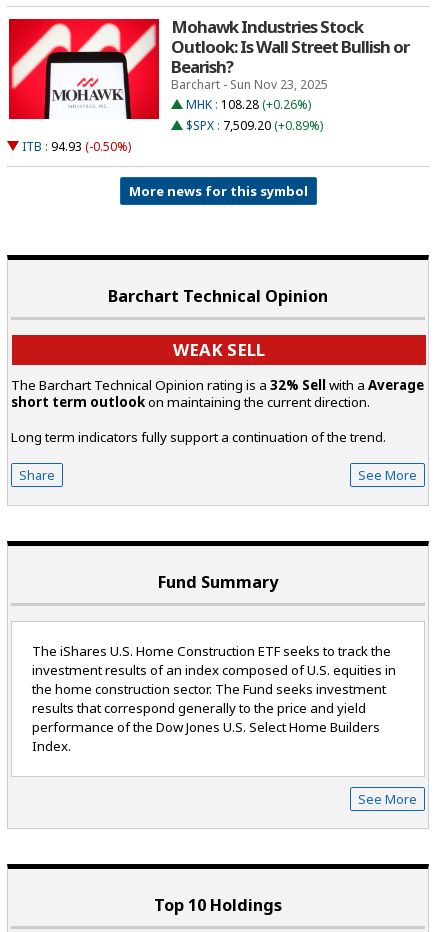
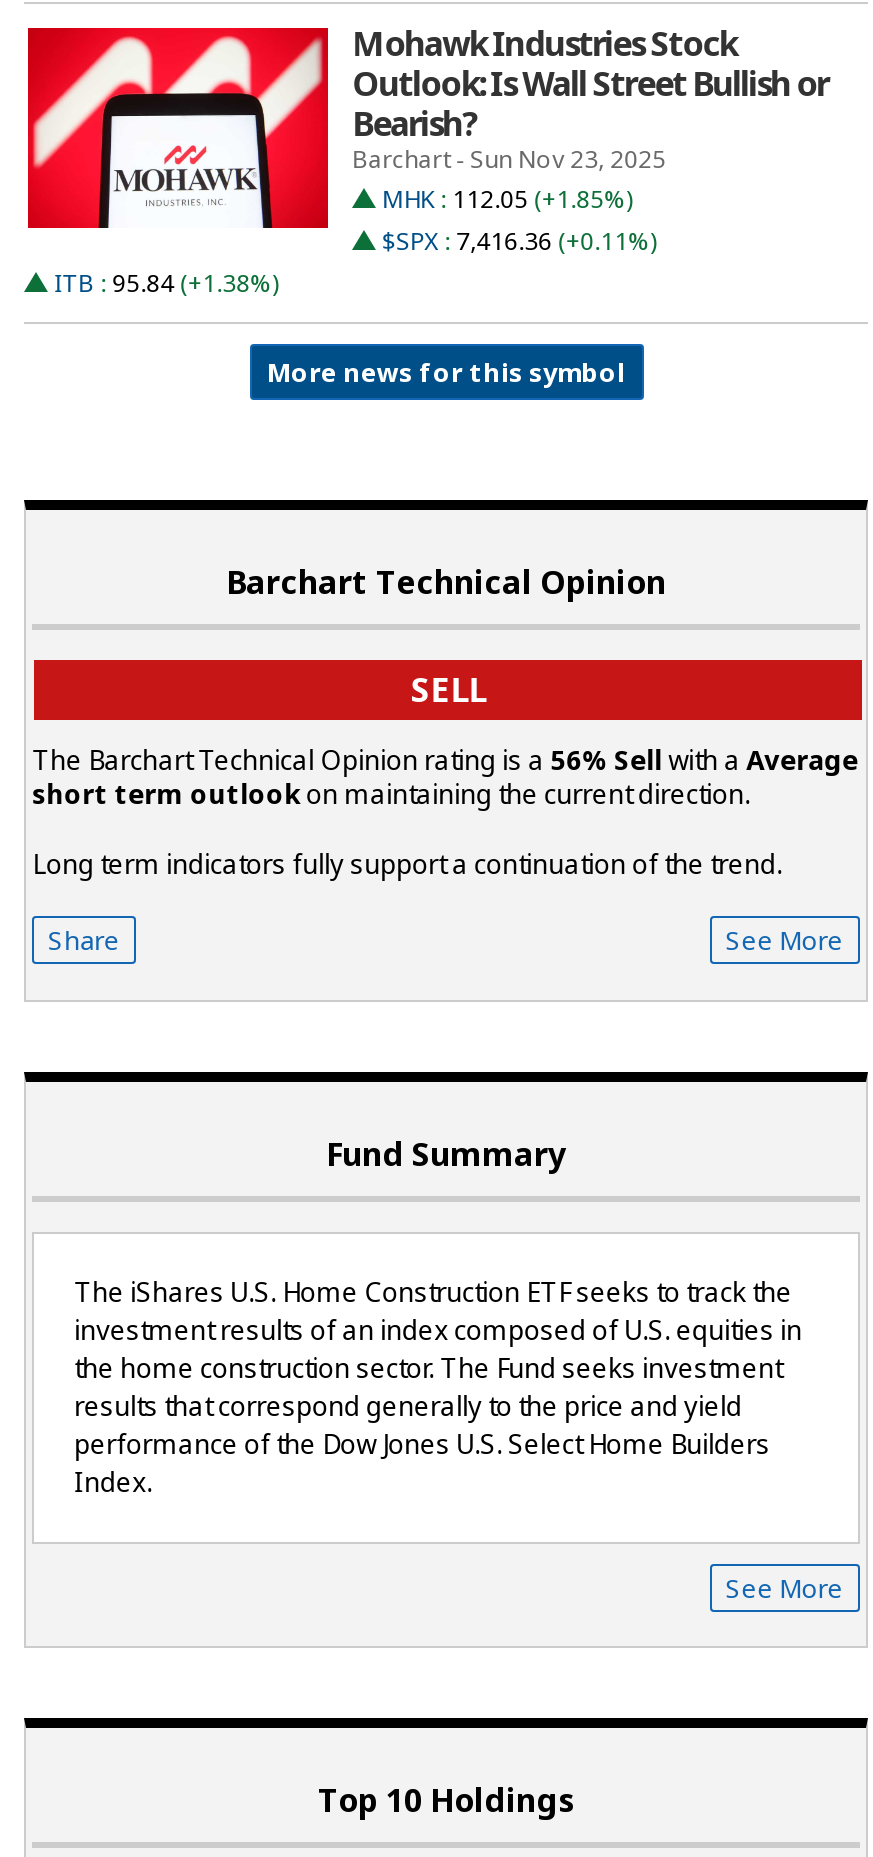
[186,96,311,113] MHK : 108.28 (+0.26%) -> [382,182,632,216] MHK : 112.05 (+1.85%)
[186,117,323,134] $SPX : 7,509.20 (+0.89%) -> [382,224,656,258] $SPX : 7,416.36 (+0.11%)
[22,138,131,155] ITB : 94.93 (-0.50%) -> [54,266,278,300] ITB : 95.84 (+1.38%)
[173,338,265,361] WEAK SELL -> [410,666,486,712] SELL
[11,376,424,394] The Barchart Technical Opinion rating is a 32% Sell with a Average -> [32,742,858,778] The Barchart Technical Opinion rating is a 56% Sell with a Average

